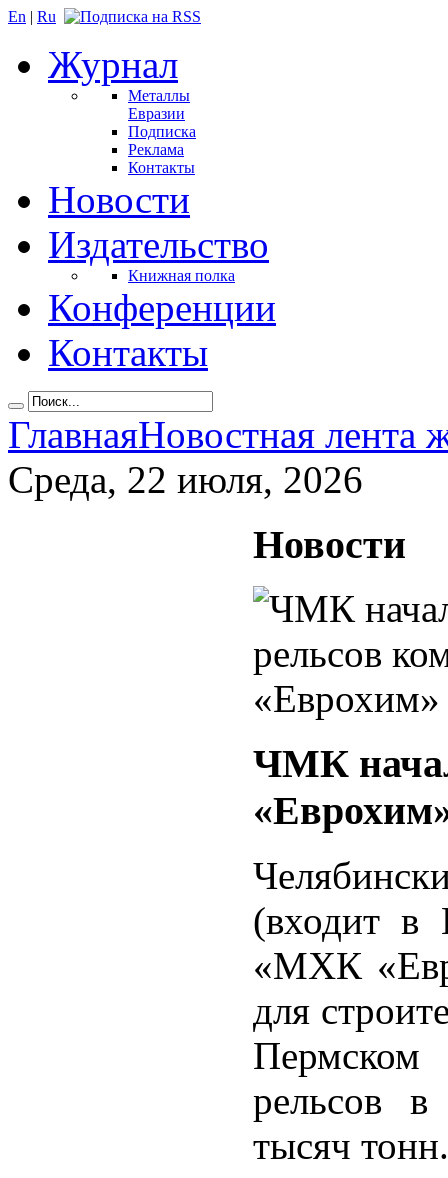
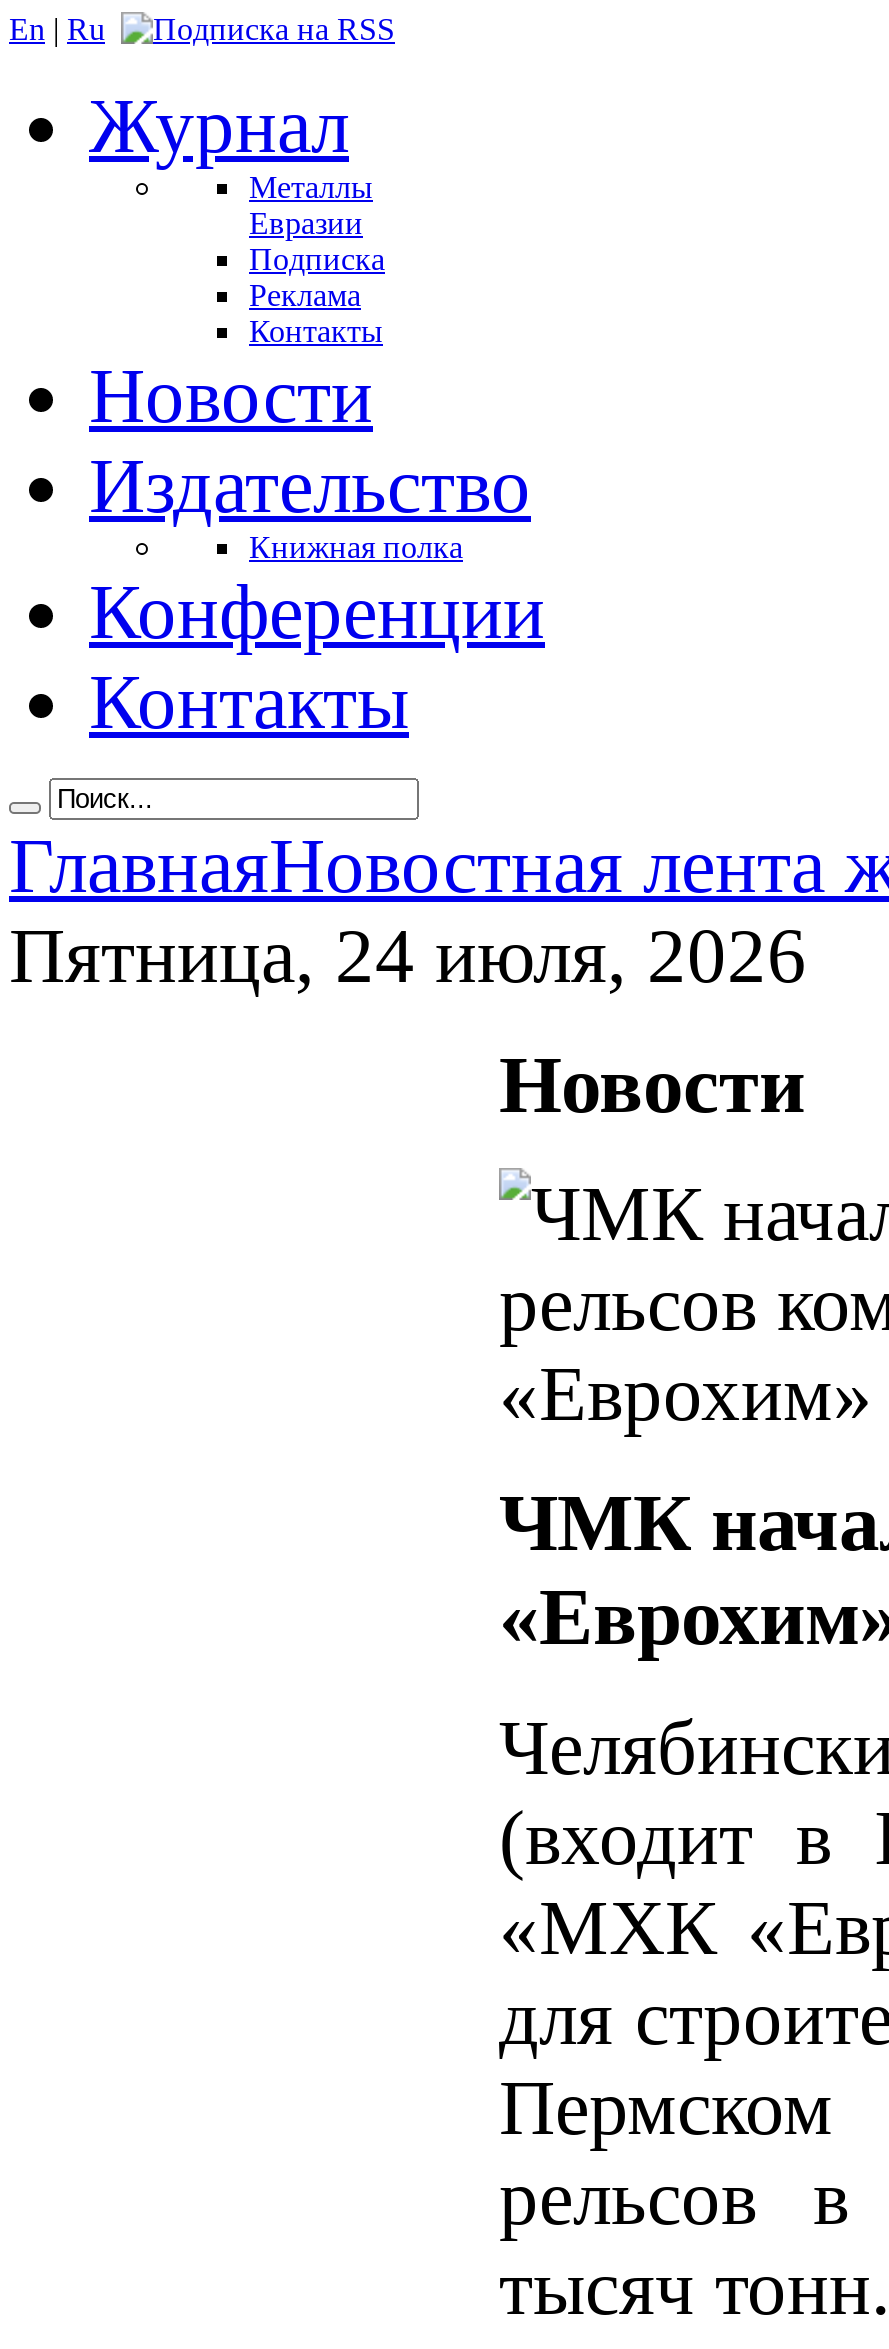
[8,458,363,501] Среда, 22 июля, 2026 -> [9,912,807,998] Пятница, 24 июля, 2026

